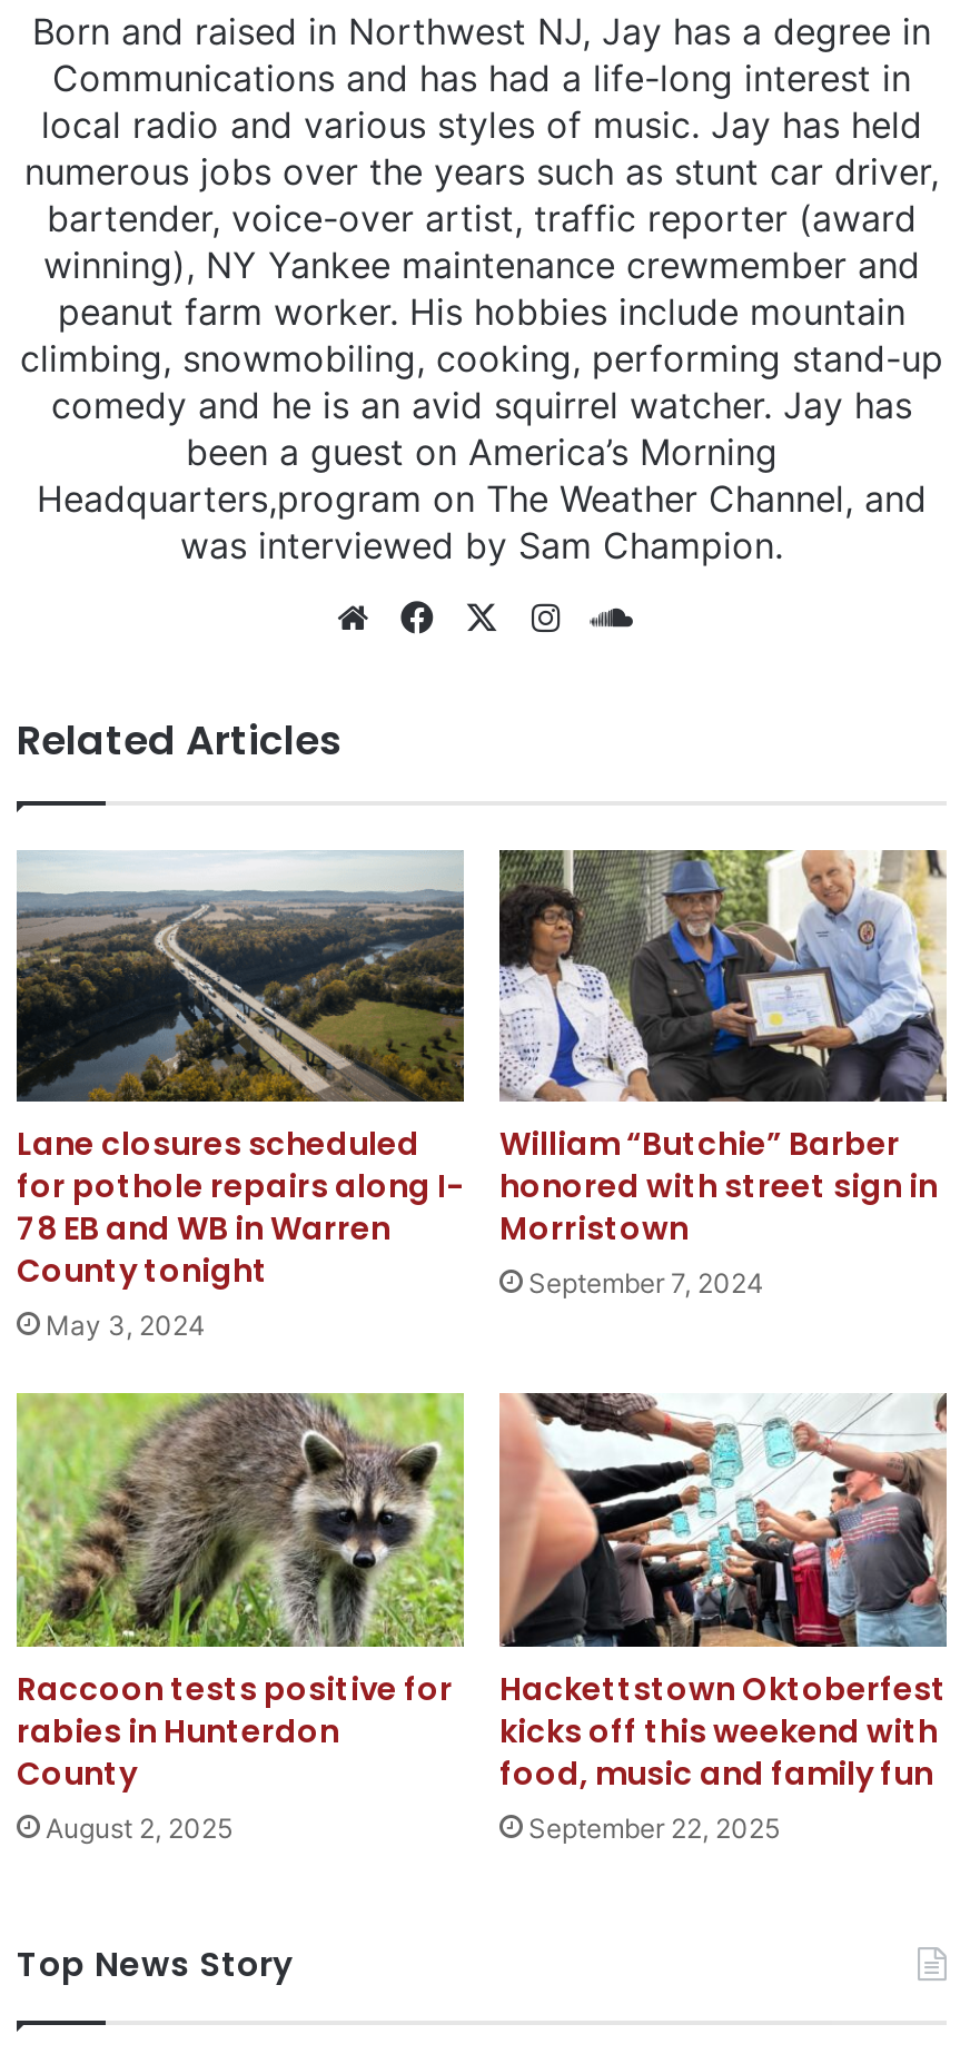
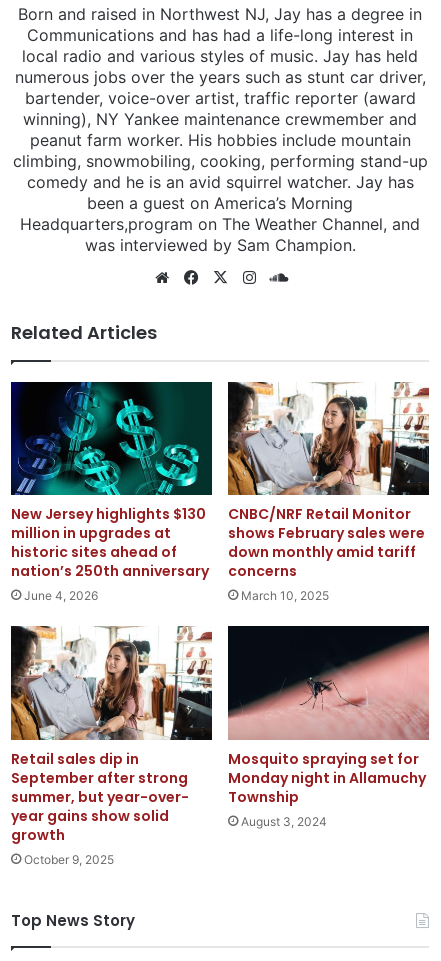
[14,850,466,1021] [image] -> [10,381,213,496] [image]
[499,848,947,1300] [image] | William “Butchie” Barber | honored with street sign in | Morristown | September 7, 2024 -> [227,381,430,603] [image] | CNBC/NRF Retail Monitor | shows February sales were | down monthly amid tariff | concerns | March 10, 2025
[17,1122,464,1342] Lane closures scheduled | for pothole repairs along I- | 78 EB and WB in Warren | County tonight | May 3, 2024 -> [11,504,209,603] New Jersey highlights $130 | million in upgrades at | historic sites ahead of | nation’s 250th anniversary | June 4, 2026
[14,1391,466,1844] [image] | Raccoon tests positive for | rabies in Hunterdon | County | August 2, 2025 -> [10,626,213,867] [image] | Retail sales dip in | September after strong | summer, but year-over- | year gains show solid | growth | October 9, 2025
[499,1391,947,1564] [image] -> [227,625,429,741] [image]
[499,1666,947,1844] Hackettstown Oktoberfest | kicks off this weekend with | food, music and family fun | September 22, 2025 -> [228,749,426,829] Mosquito spraying set for | Monday night in Allamuchy | Township | August 3, 2024

